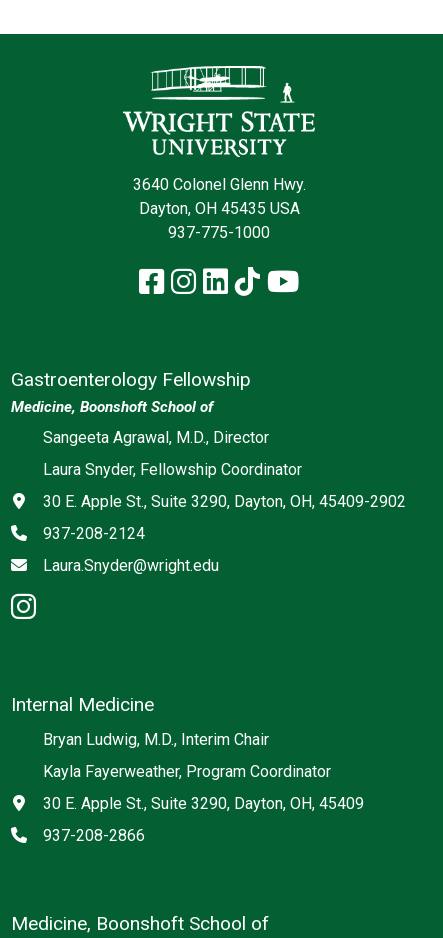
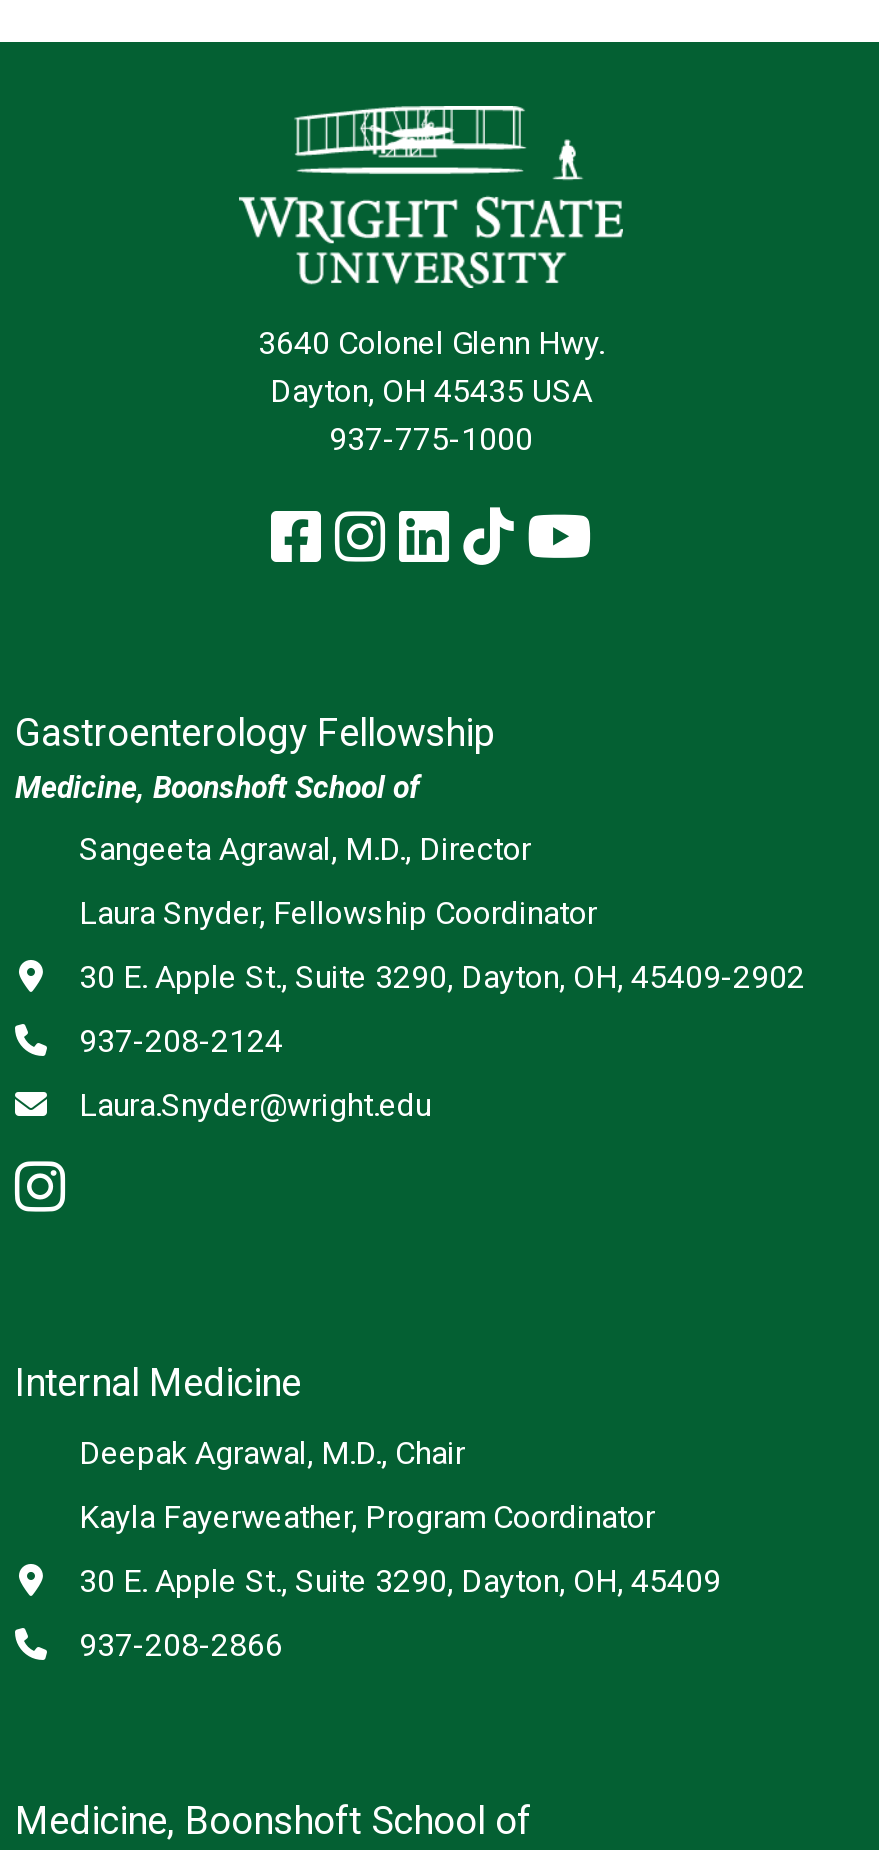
[43,730,269,749] Bryan Ludwig, M.D., Interim Chair -> [79,1435,465,1473] Deepak Agrawal, M.D., Chair

